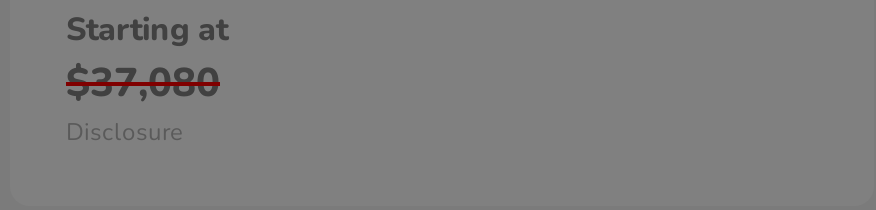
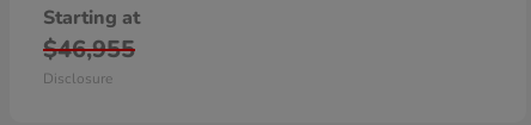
[66,57,220,111] $37,080 -> [43,34,135,66] $46,955

